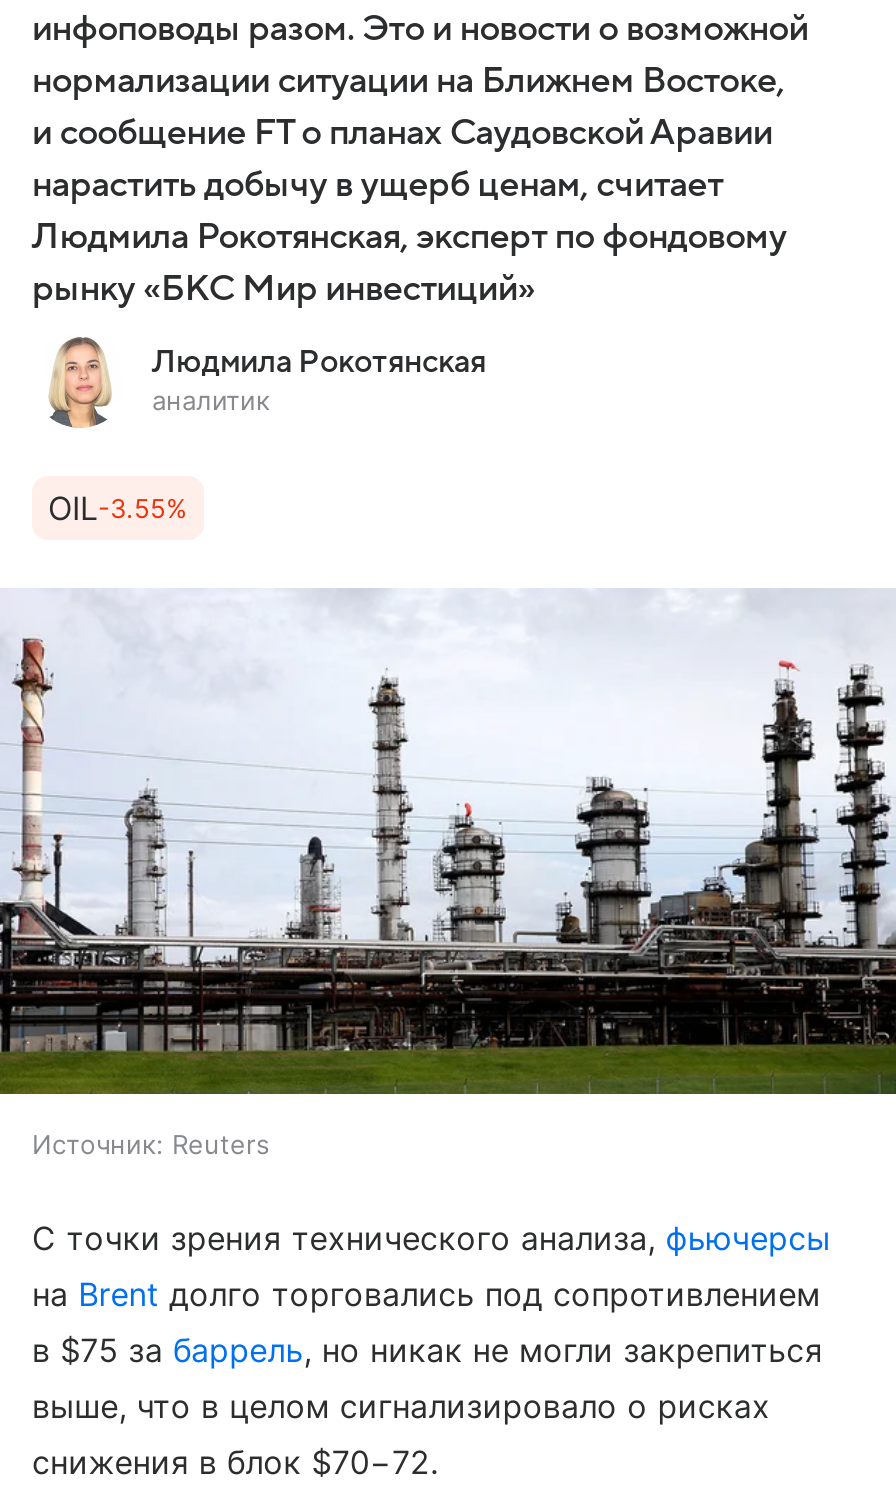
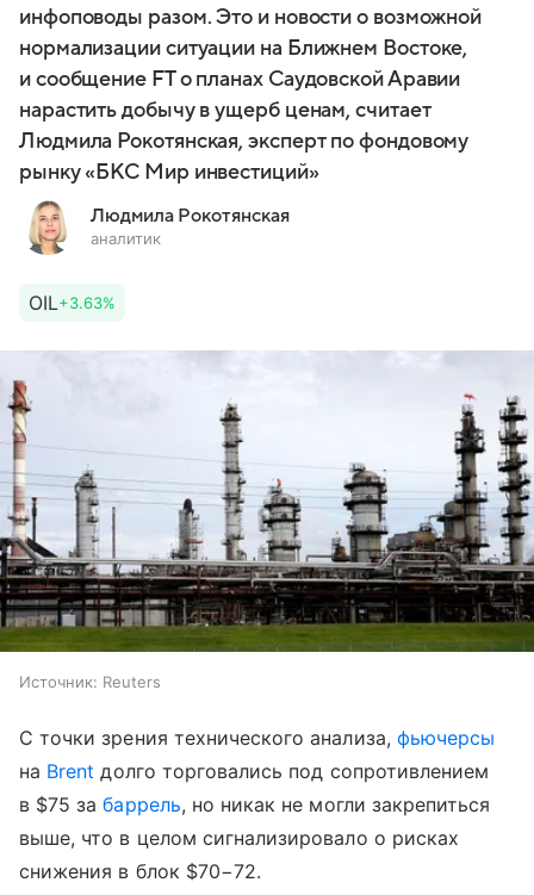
[48,488,188,528] OIL-3.55% -> [29,291,116,315] OIL+3.63%

